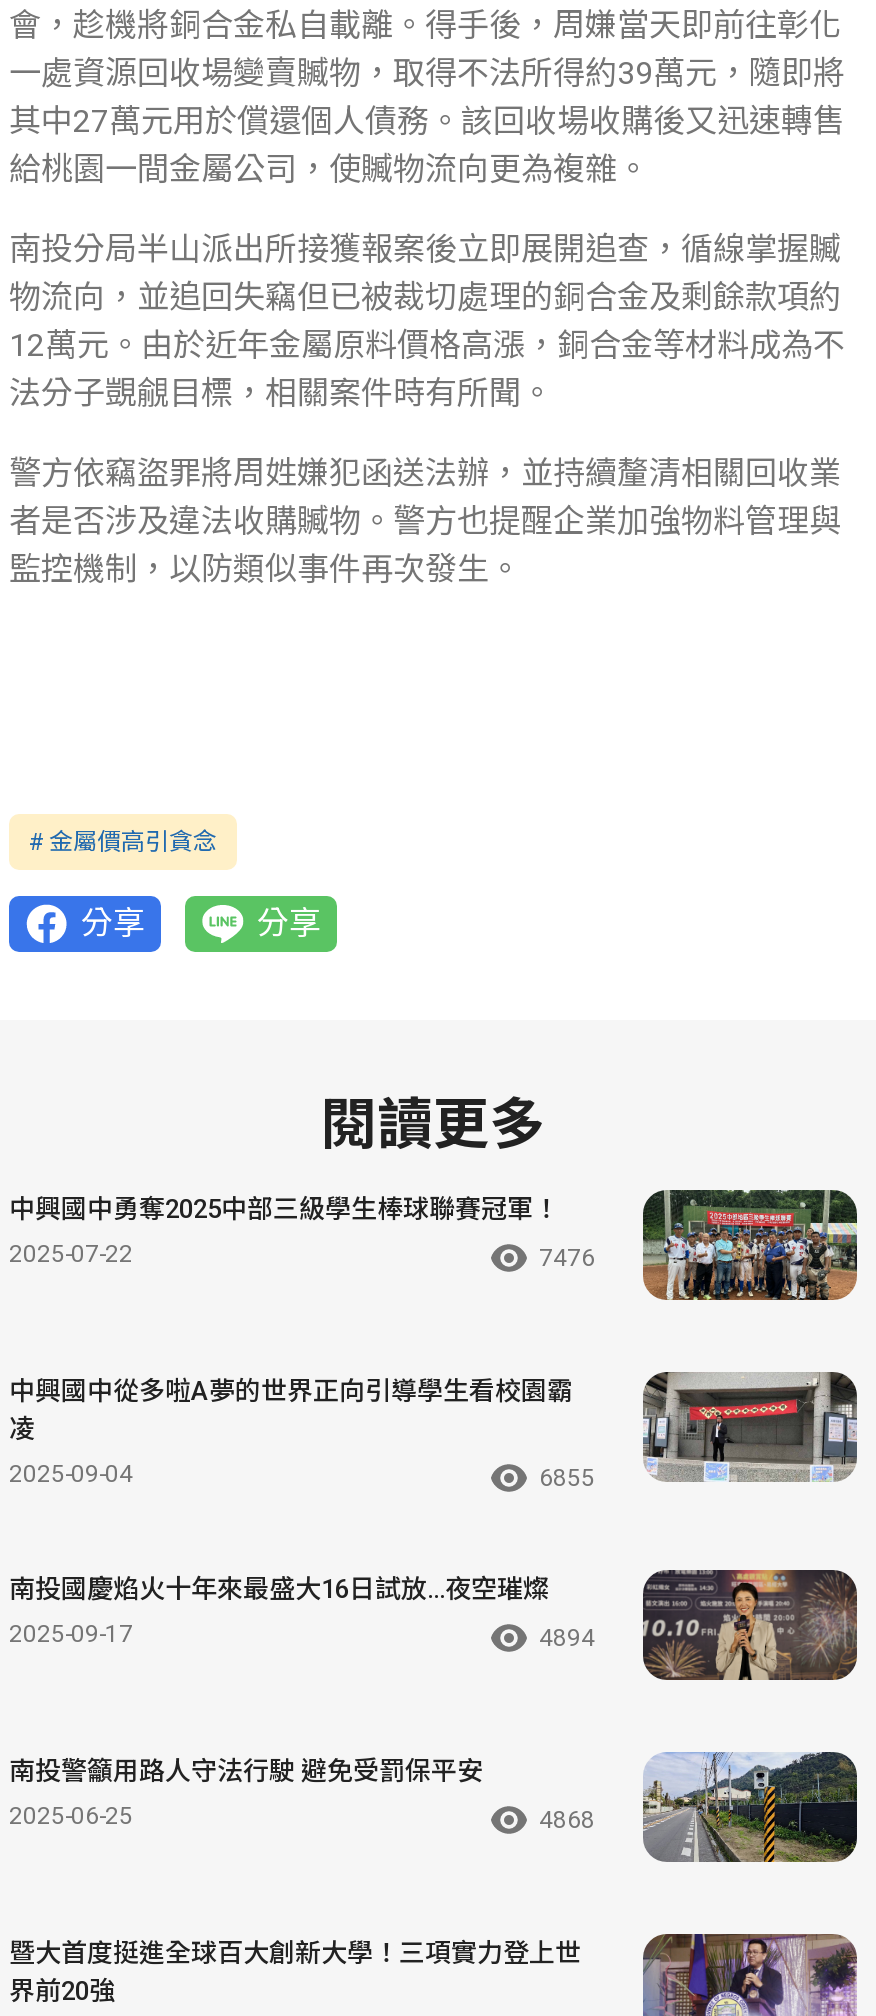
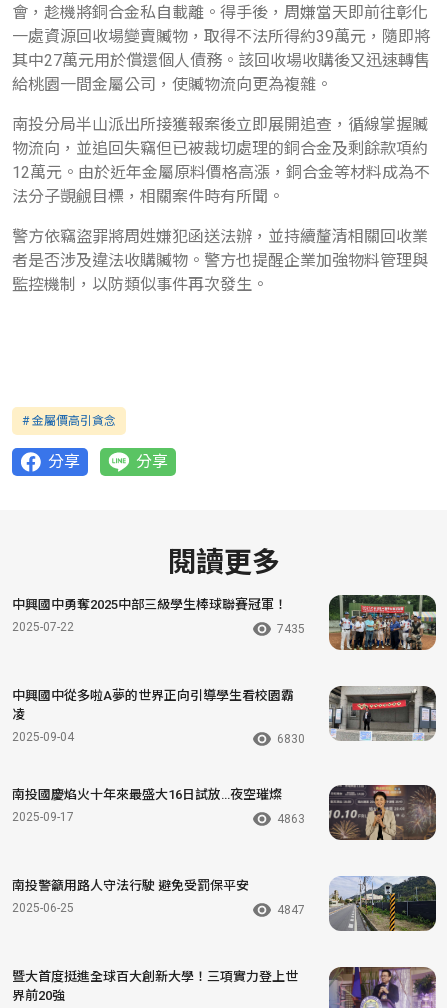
[539,1244,595,1272] 7476 -> [277,622,305,636] 7435
[539,1464,595,1492] 6855 -> [277,732,305,746] 6830
[539,1624,595,1652] 4894 -> [277,812,305,826] 4863
[539,1806,595,1834] 4868 -> [277,903,305,917] 4847

